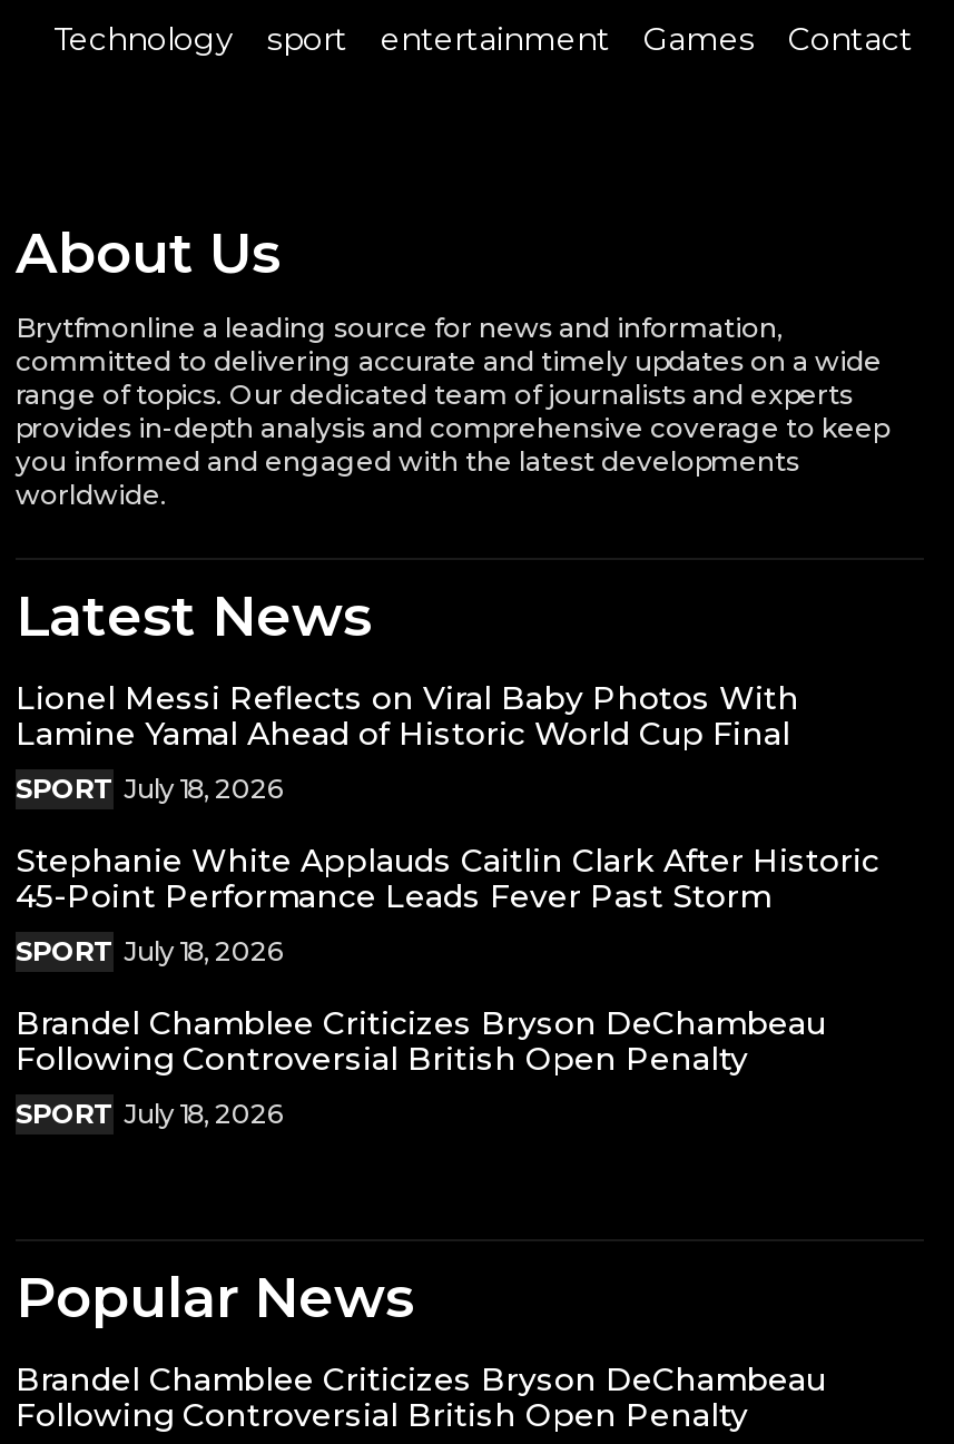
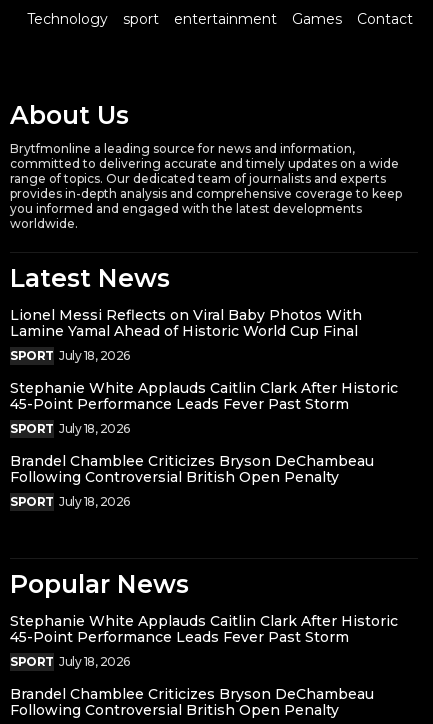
none -> [10,611,398,668] Stephanie White Applauds Caitlin Clark After Historic | 45-Point Performance Leads Fever Past Storm | SPORT July 18, 2026

